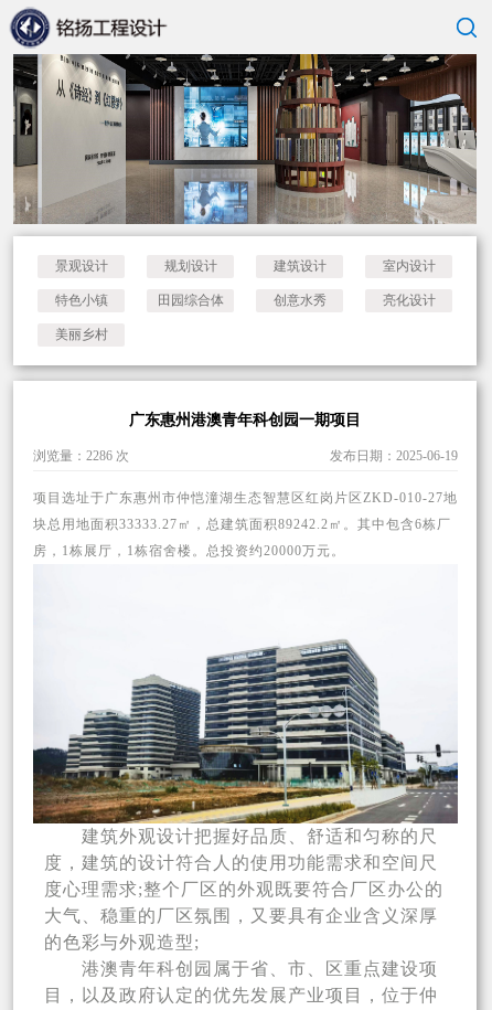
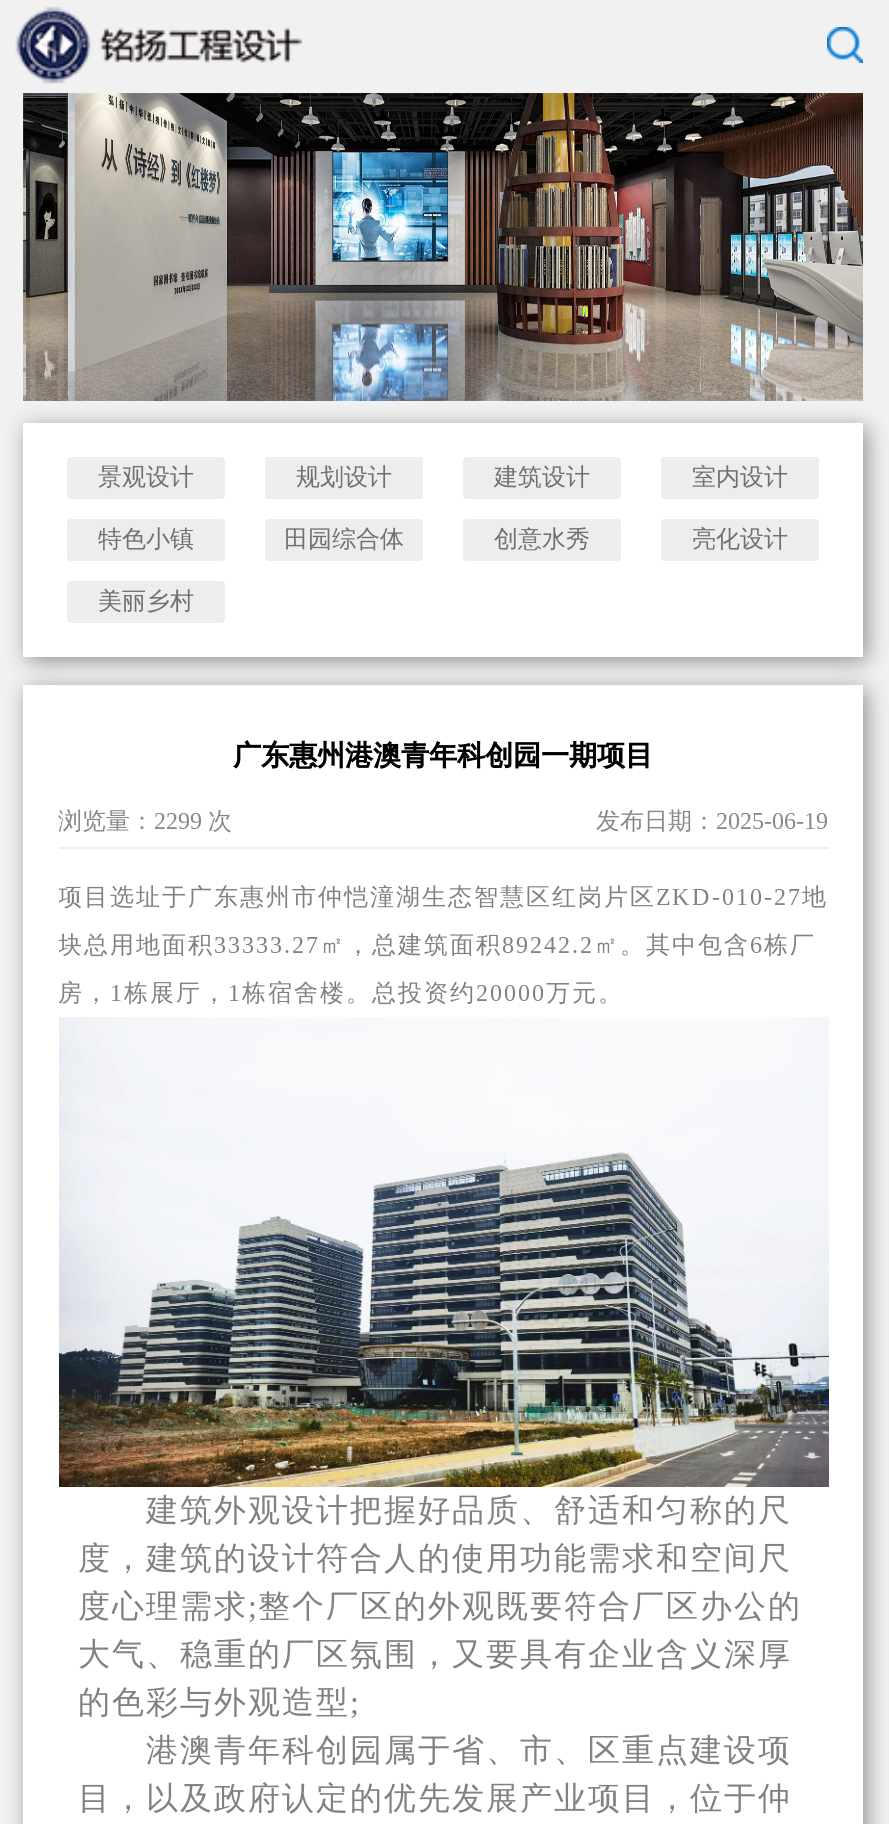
[33,448,129,463] 浏览量：2286 次 -> [58,806,232,834] 浏览量：2299 次

